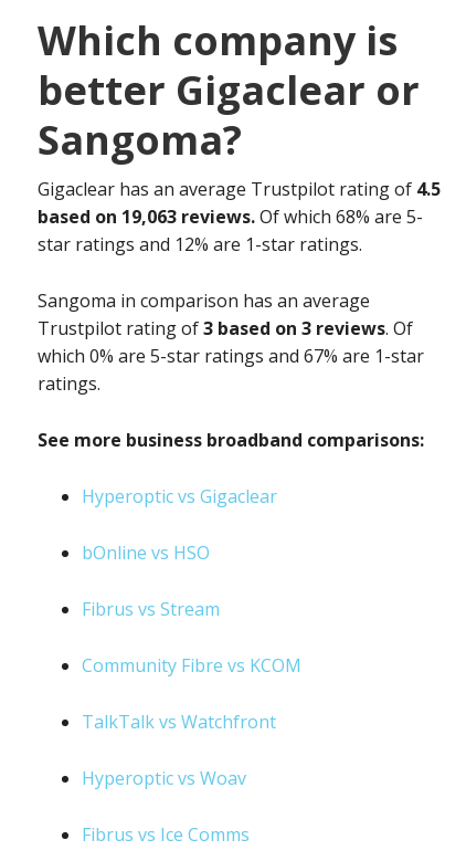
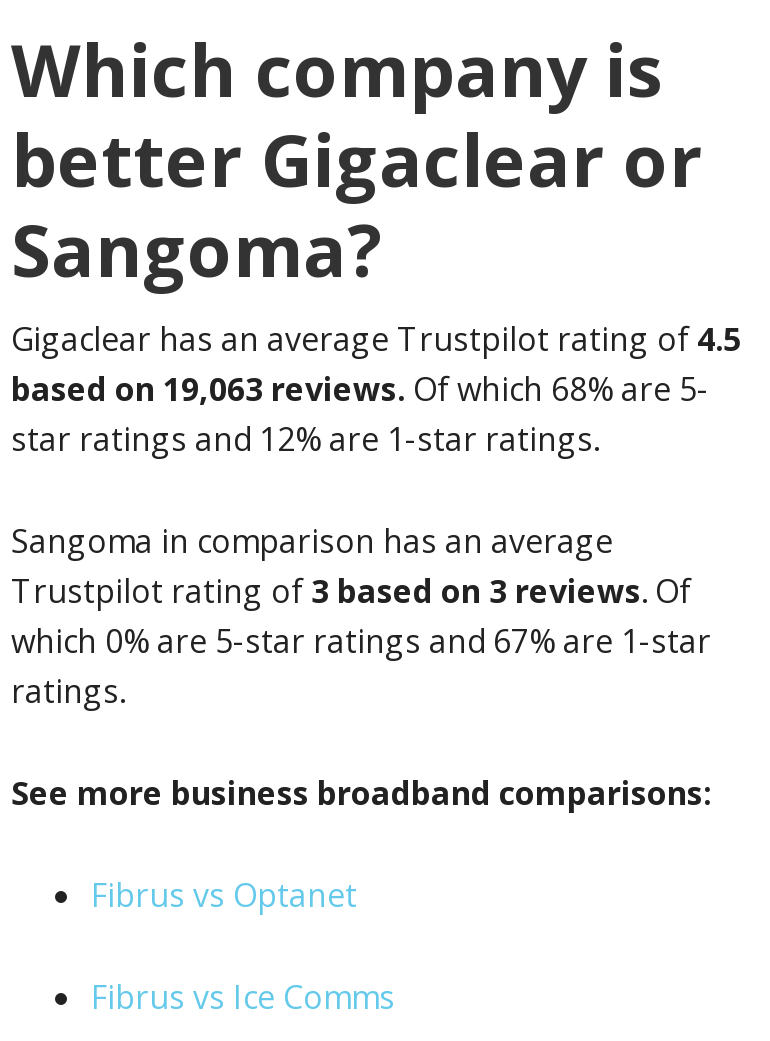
[82,484,301,790] Hyperoptic vs Gigaclear | bOnline vs HSO | Fibrus vs Stream | Community Fibre vs KCOM | TalkTalk vs Watchfront | Hyperoptic vs Woav -> [91,873,357,917] Fibrus vs Optanet

